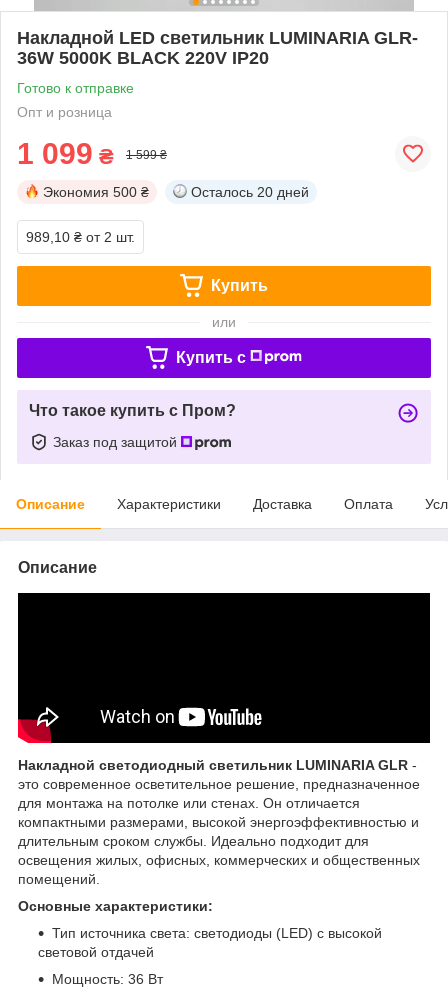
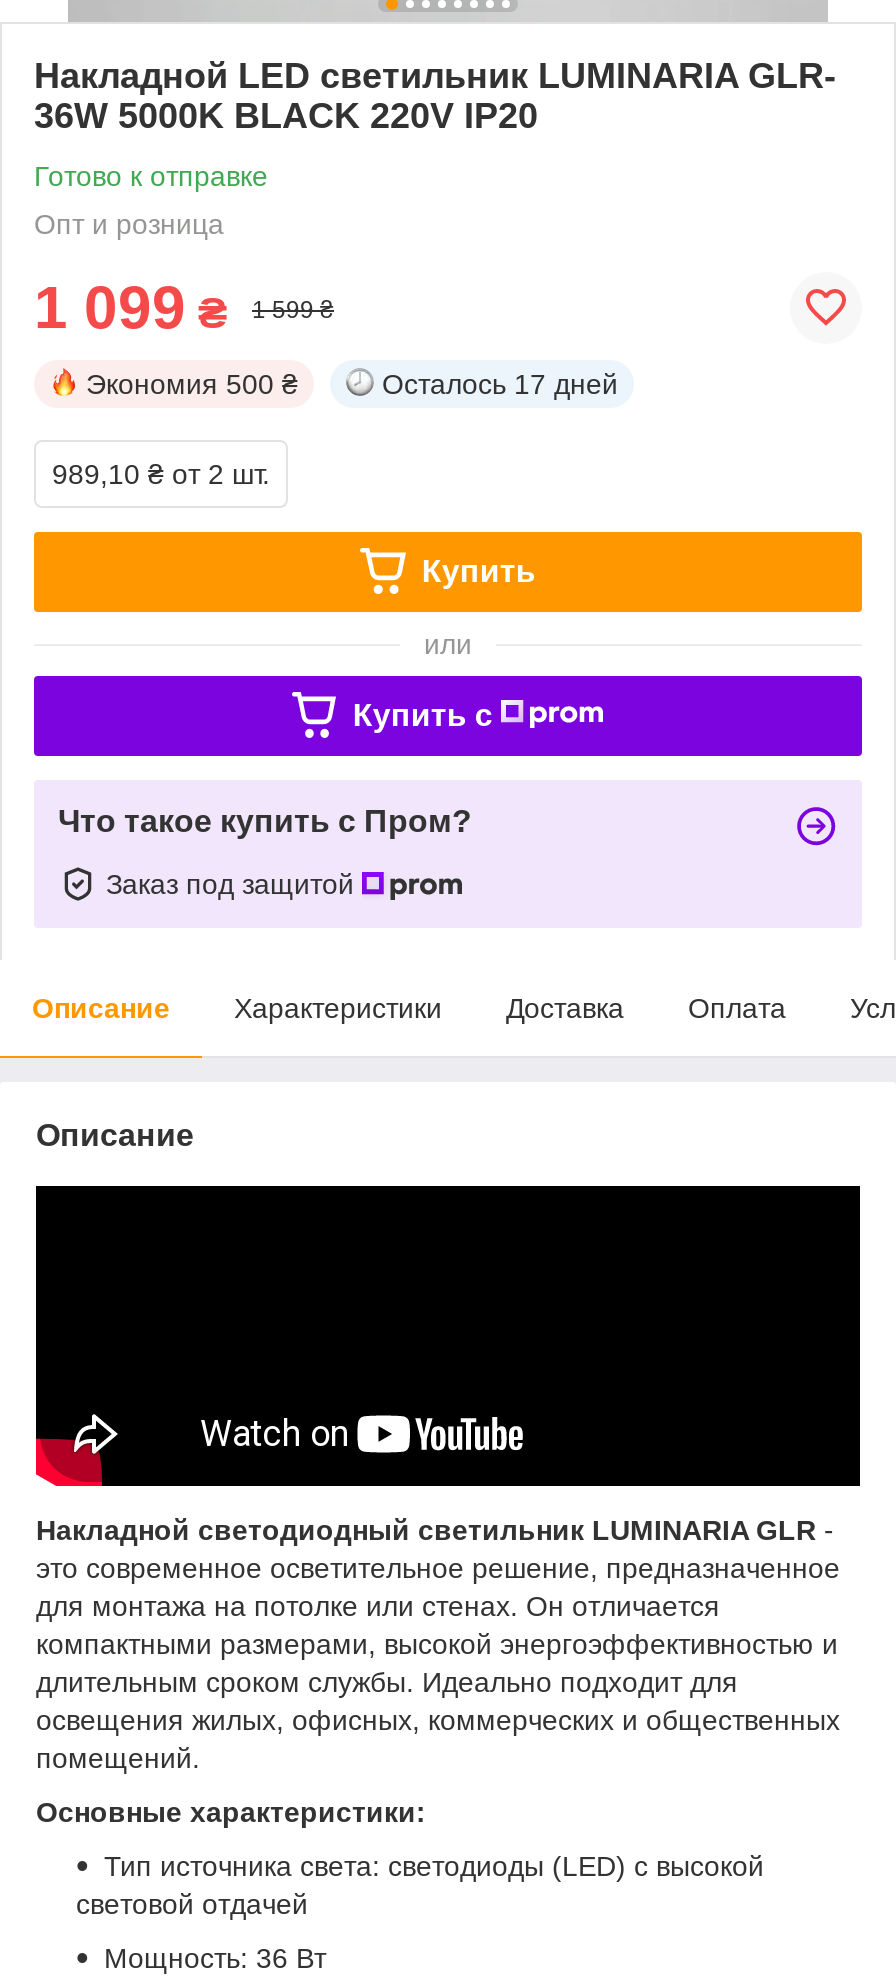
[191,184,309,200] Осталось 20 дней -> [382,368,618,400] Осталось 17 дней

